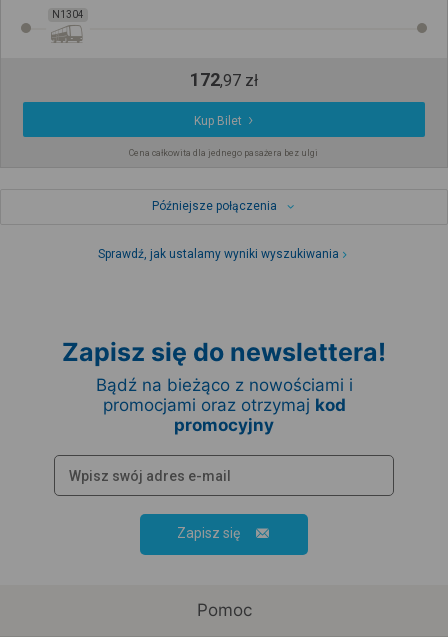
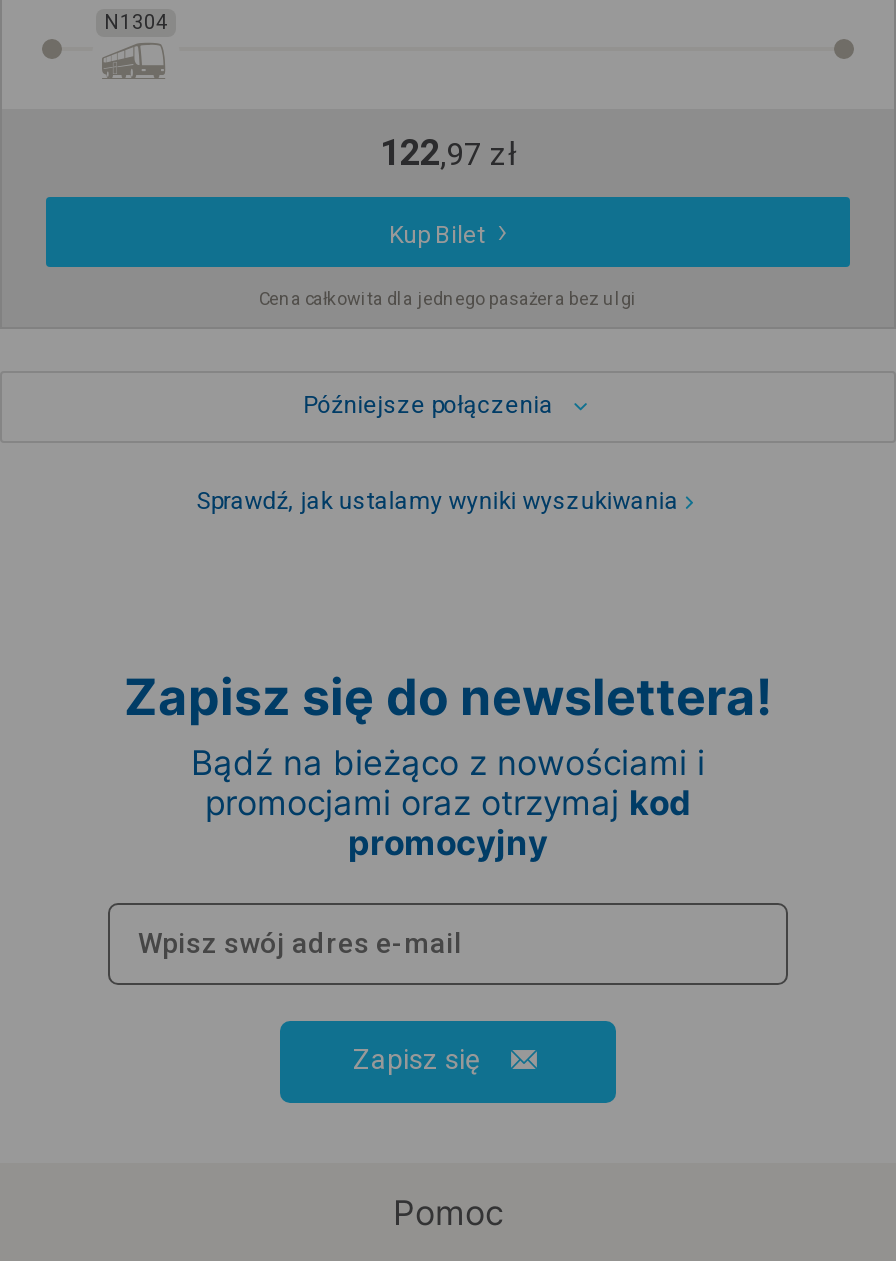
[190,69,258,90] 172,97 zł -> [380,130,516,172] 122,97 zł

